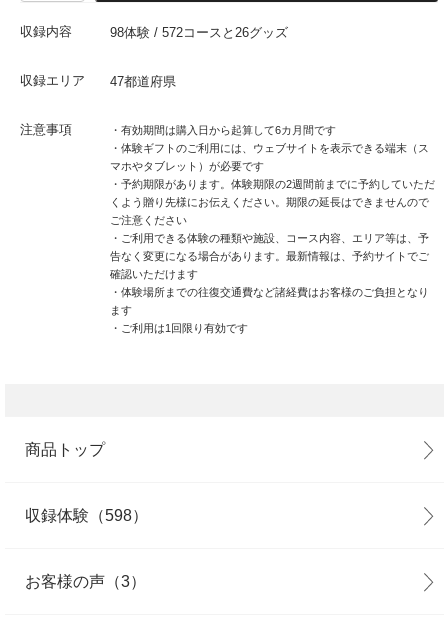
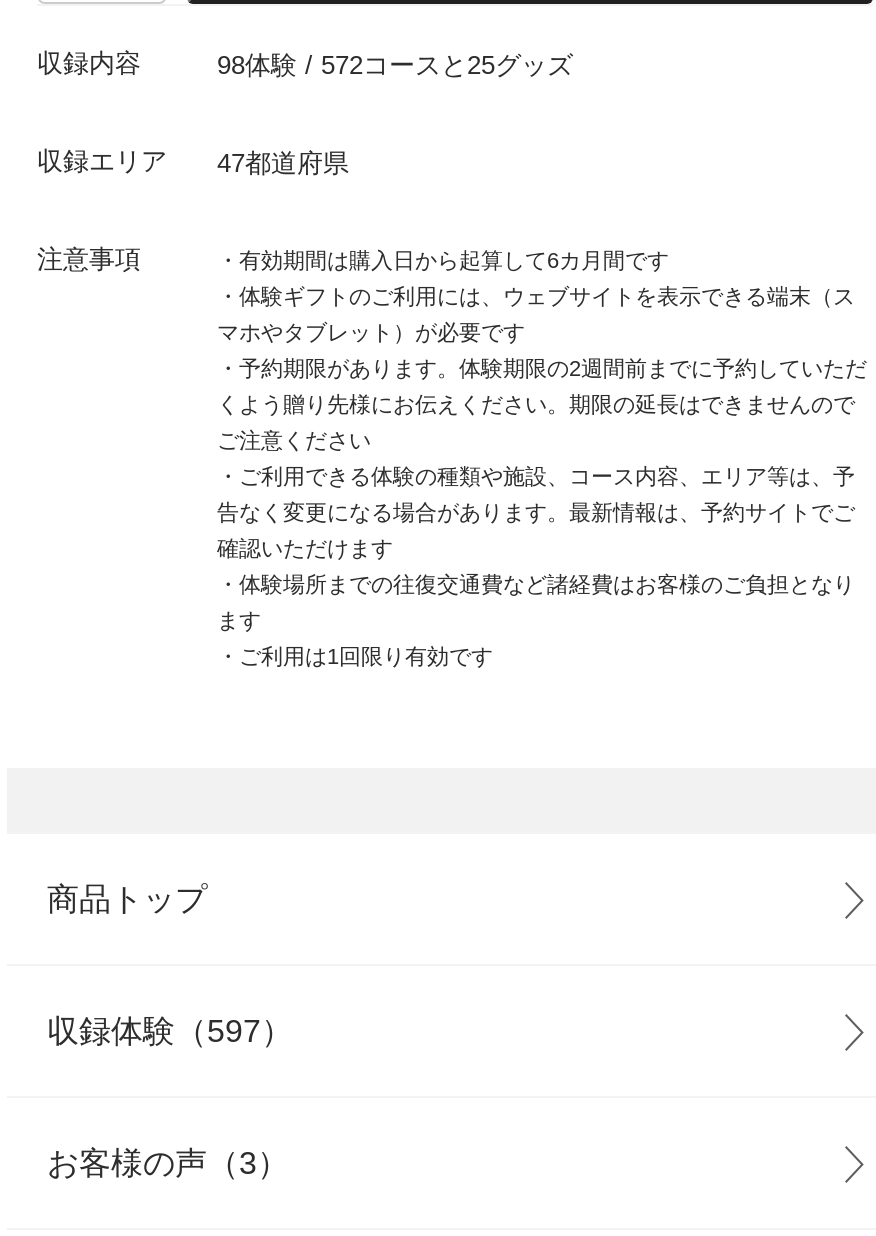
[110,25,288,40] 98体験 / 572コースと26グッズ -> [217,50,573,80] 98体験 / 572コースと25グッズ
[25,507,148,524] 収録体験（598） -> [47,1014,293,1048] 収録体験（597）

